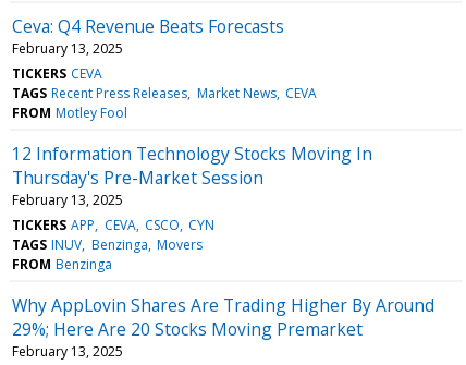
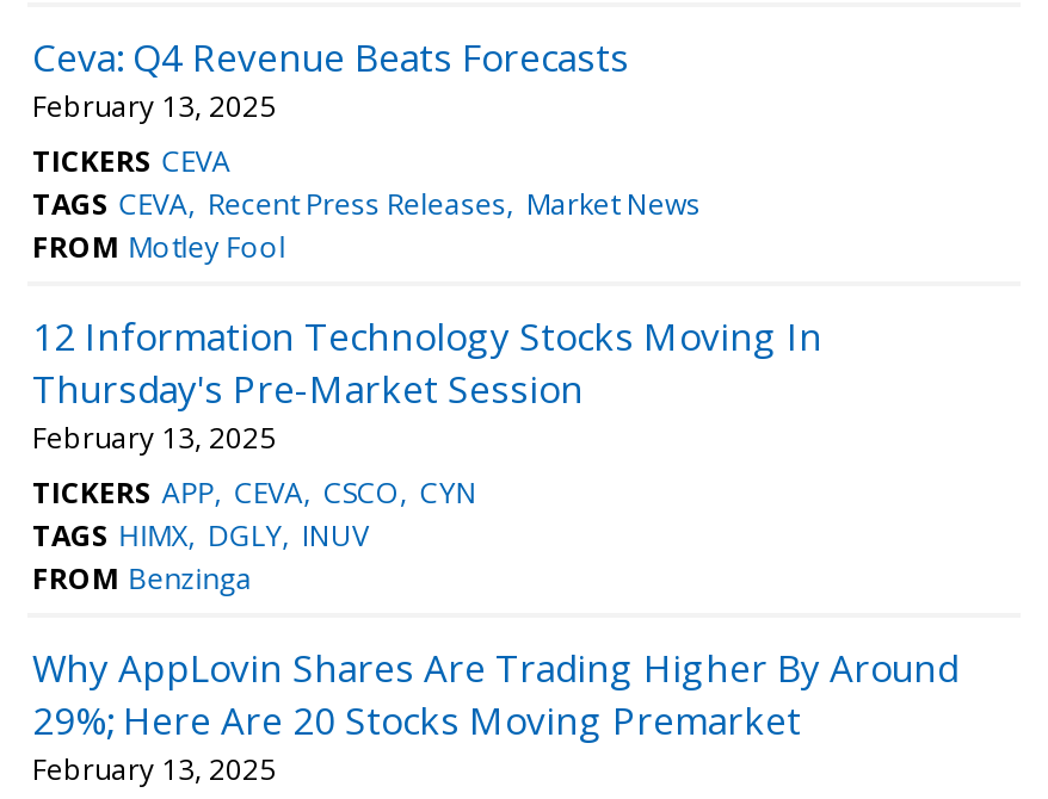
[12,84,317,102] TAGS Recent Press Releases Market News CEVA -> [32,183,700,224] TAGS CEVA Recent Press Releases Market News
[12,235,202,254] TAGS INUV Benzinga Movers -> [32,515,369,555] TAGS HIMX DGLY INUV

